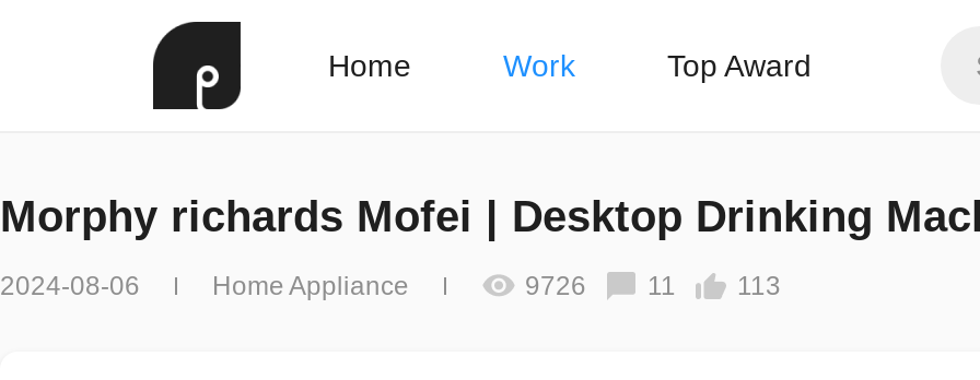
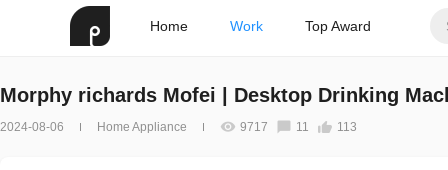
[525,271,781,301] 9726 11 113 -> [240,120,357,134] 9717 11 113

